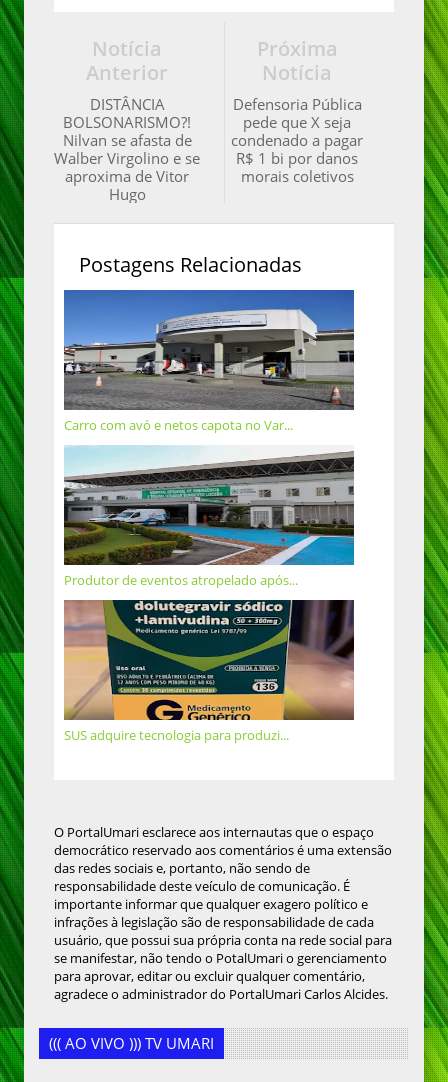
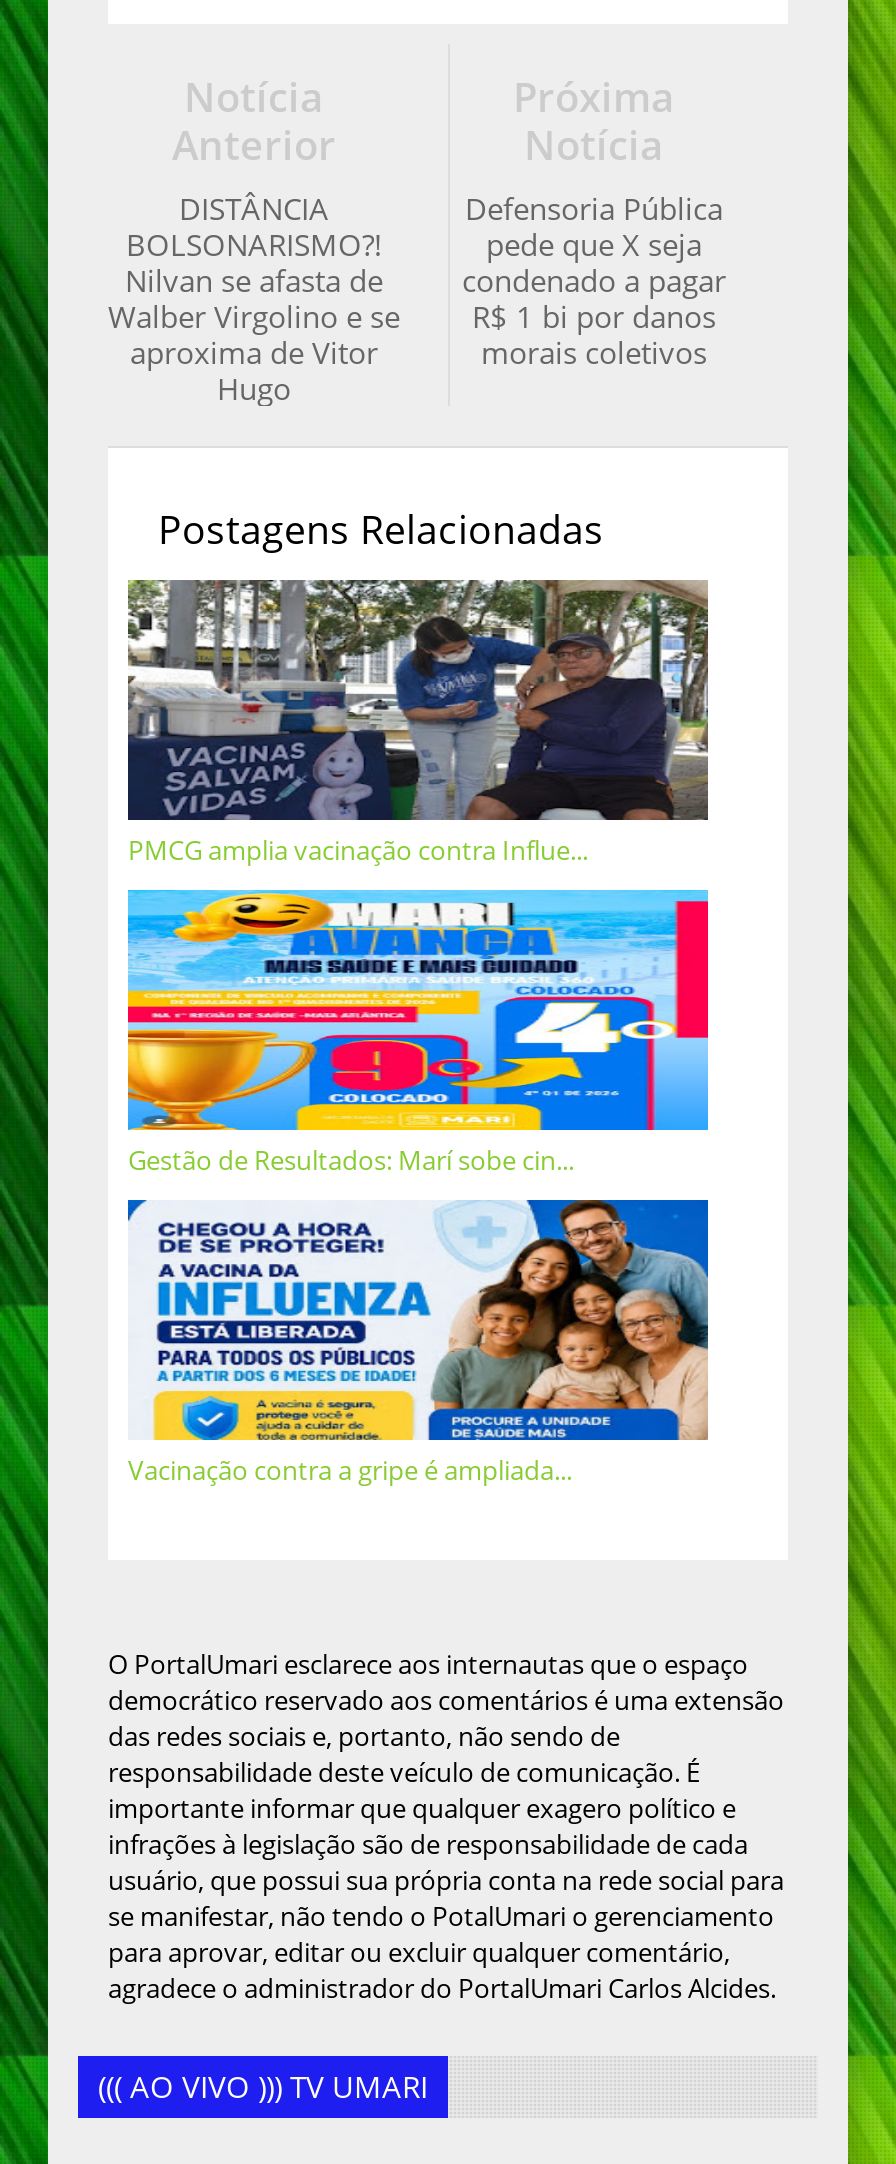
[63,289,355,434] [image] | Carro com avó e netos capota no Var... -> [126,578,710,869] [image] | PMCG amplia vacinação contra Influe...
[63,445,355,589] [image] | Produtor de eventos atropelado após... -> [126,888,710,1179] [image] | Gestão de Resultados: Marí sobe cin...
[63,599,355,744] [image] | SUS adquire tecnologia para produzi... -> [126,1198,710,1489] [image] | Vacinação contra a gripe é ampliada...

